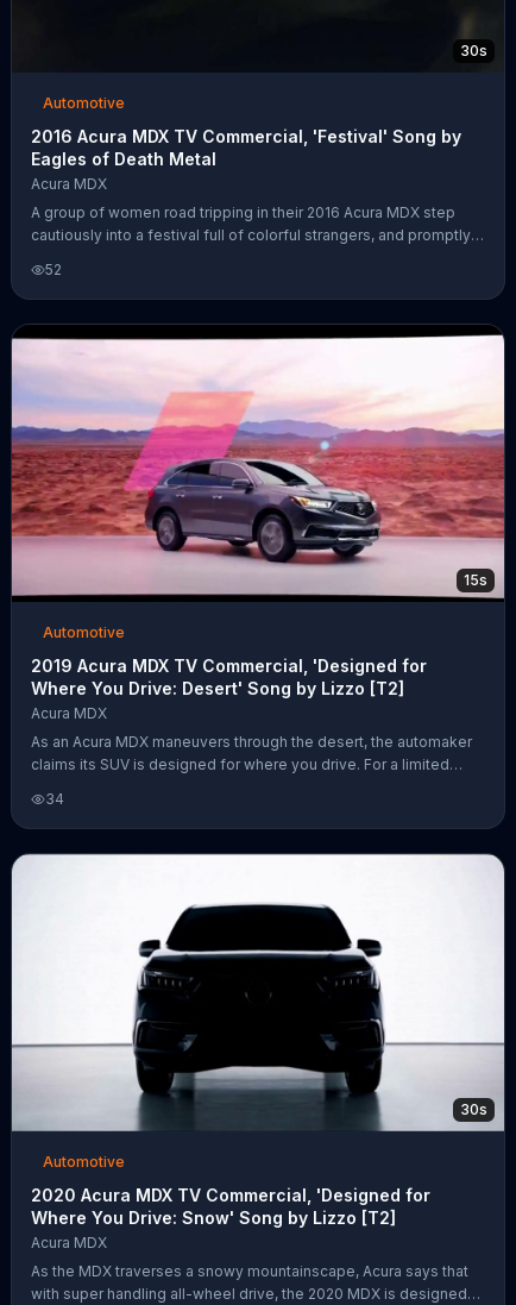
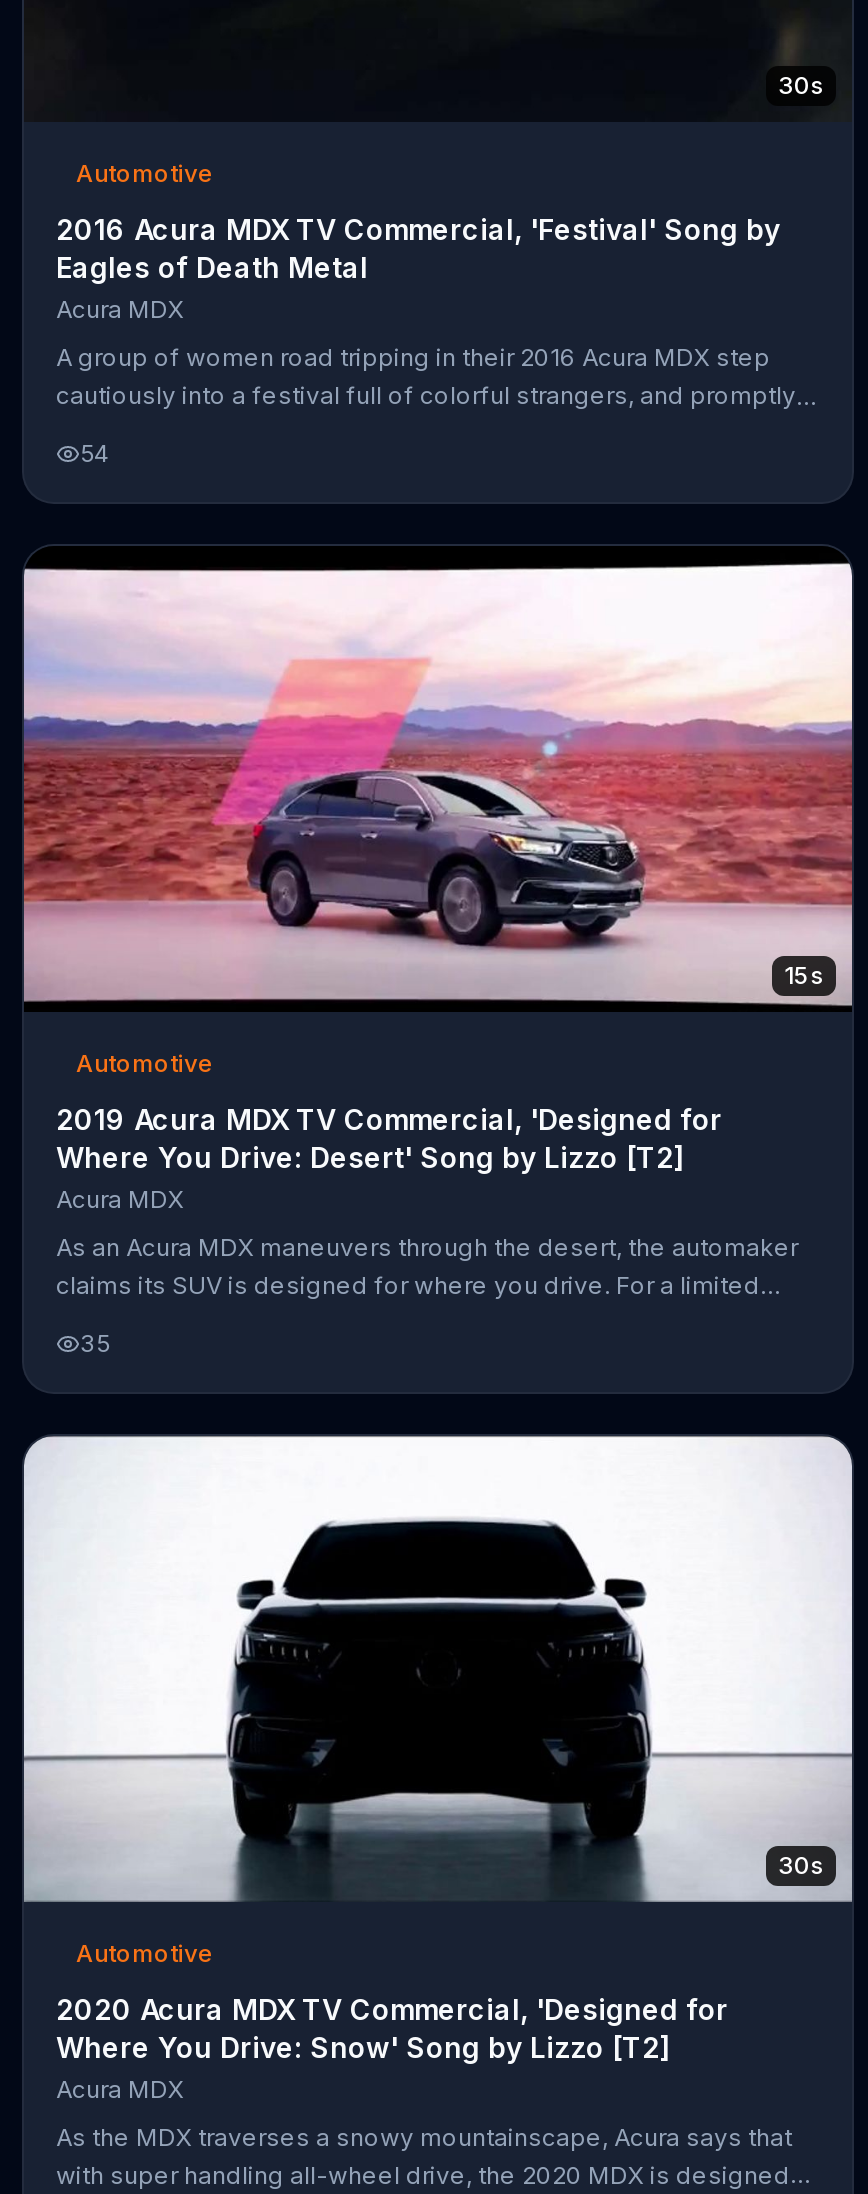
[45,261,62,279] 52 -> [80,439,110,469] 54
[45,790,64,808] 34 -> [80,1328,110,1358] 35

